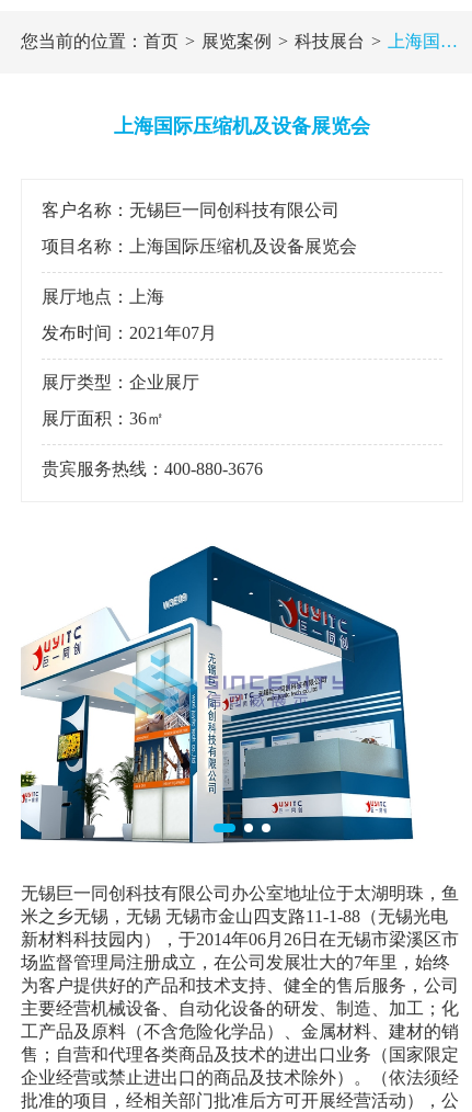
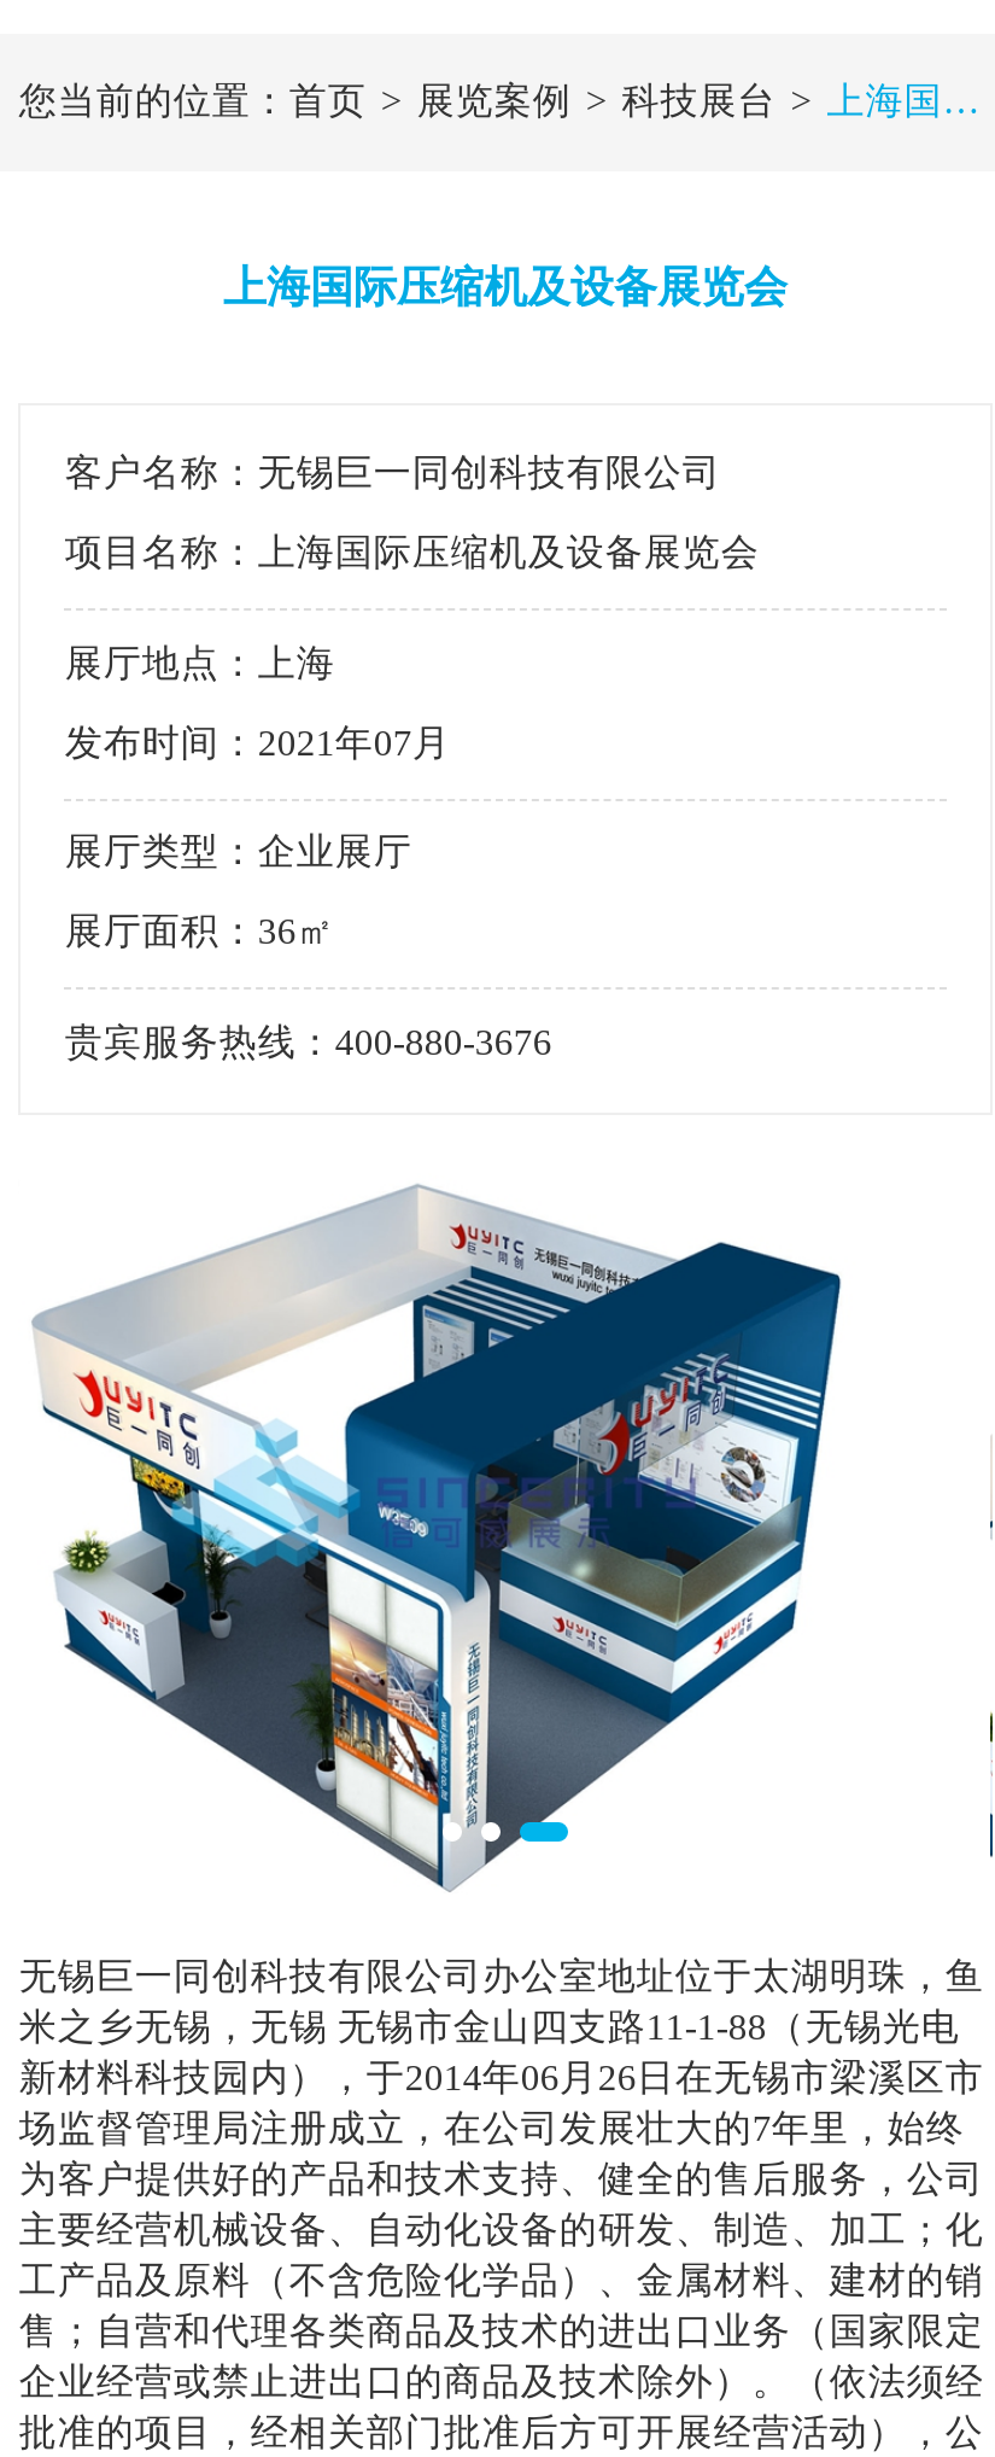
[20,534,414,854] [image] -> [18,1183,882,1892] [image]

